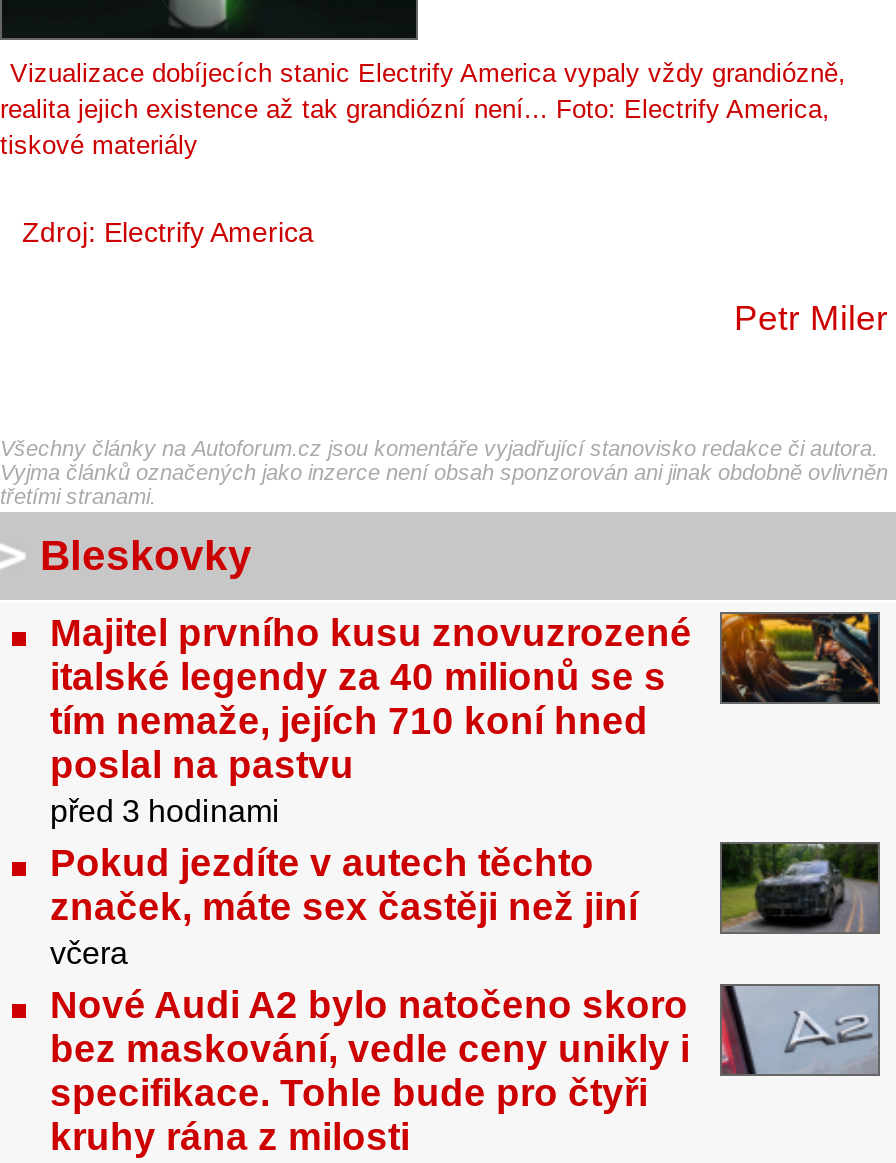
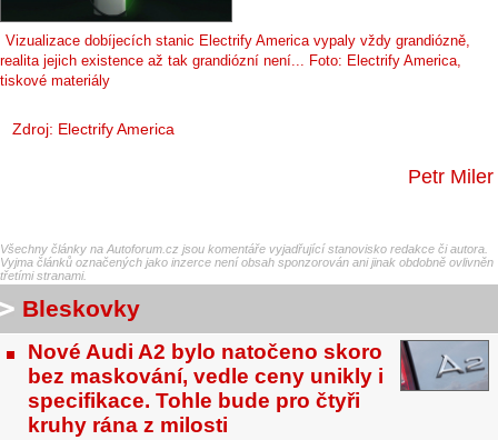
[50,612,880,970] [image] | Majitel prvního kusu znovuzrozené | italské legendy za 40 milionů se s | tím nemaže, jejích 710 koní hned | poslal na pastvu | před 3 hodinami | Pokud jezdíte v autech těchto | značek, máte sex častěji než jiní | včera -> none
[718,840,882,934] [image] -> none

